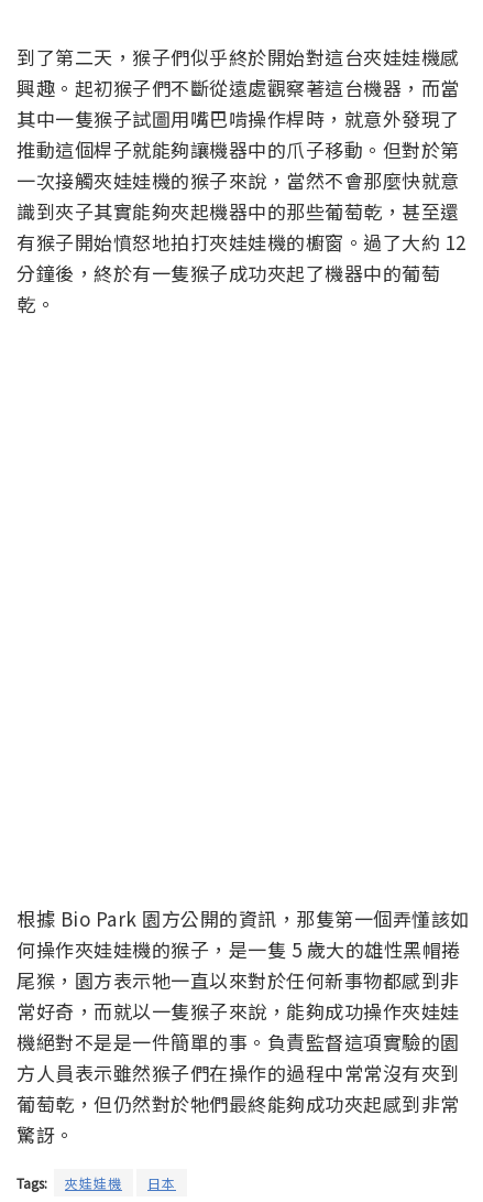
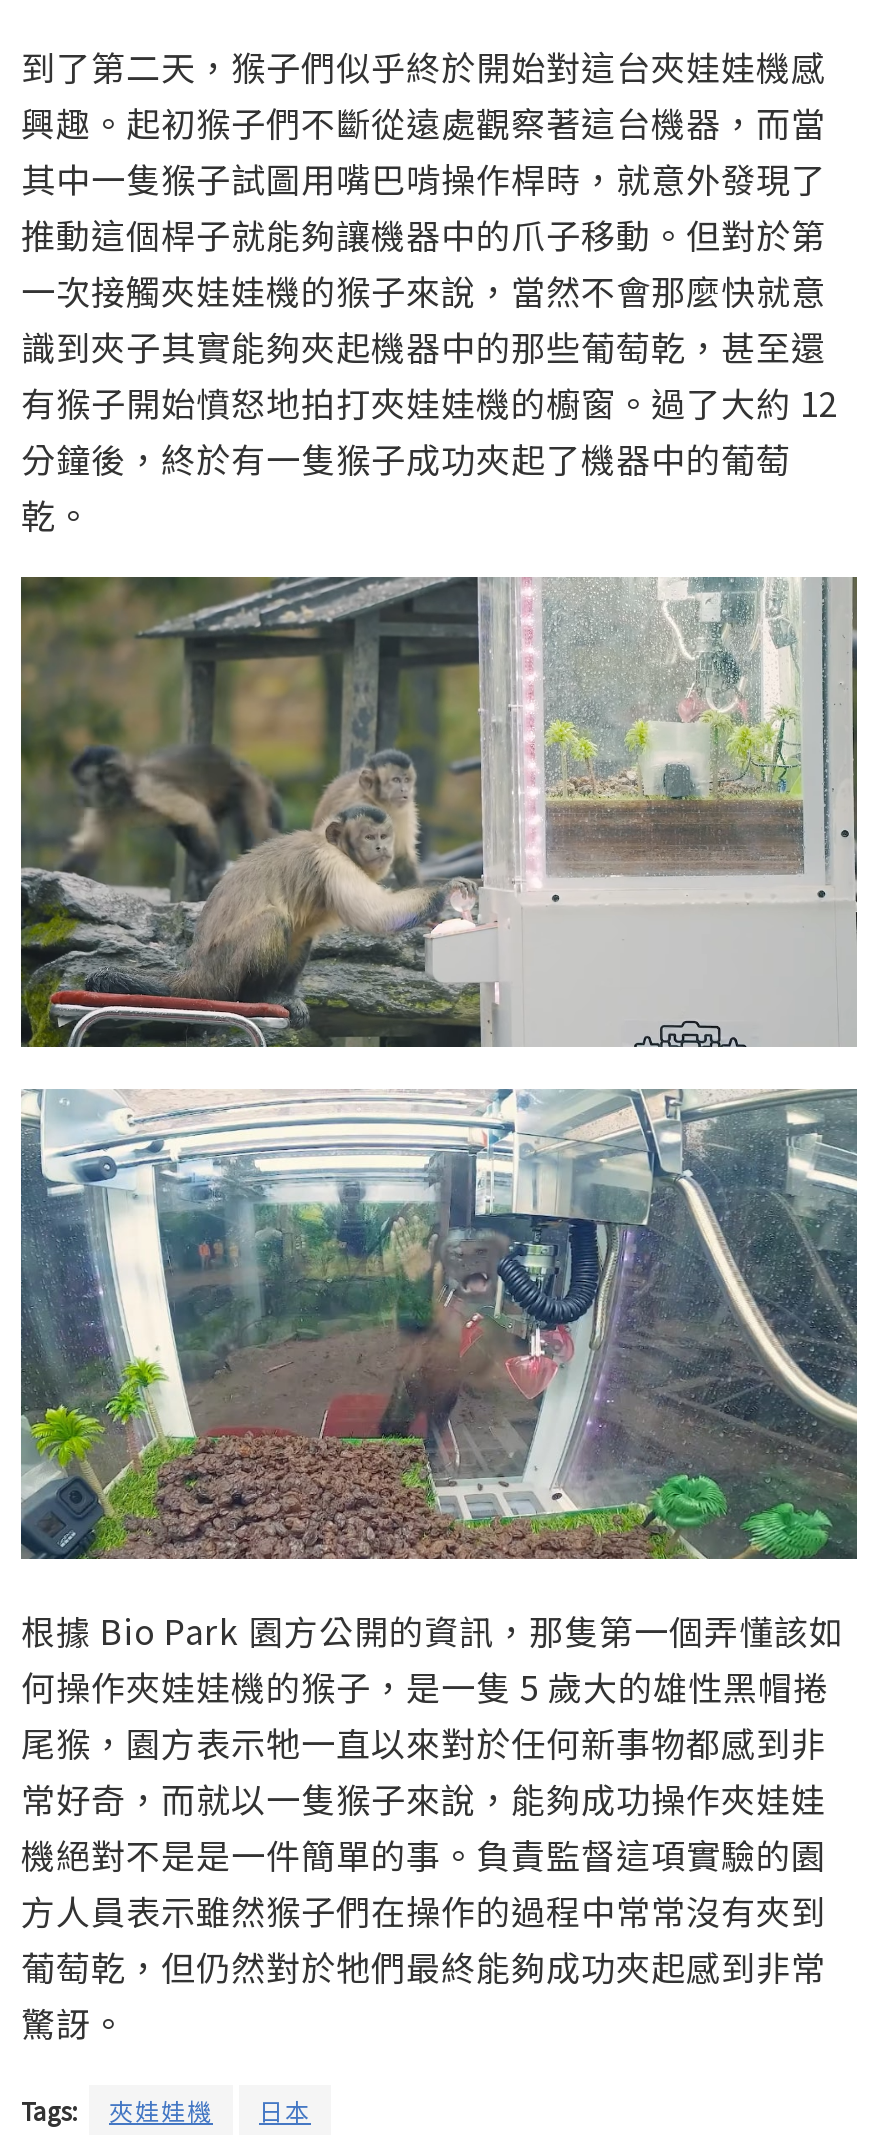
none -> [19,575,859,1049] [image]
none -> [19,1087,859,1561] [image]

